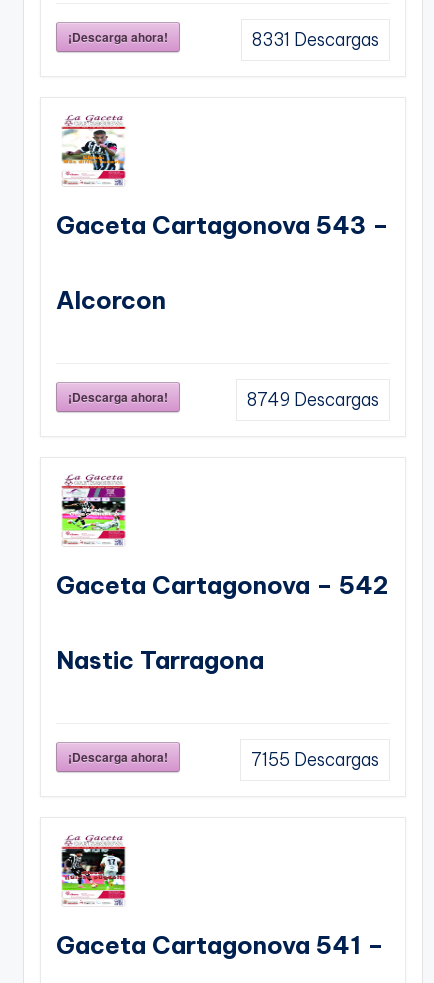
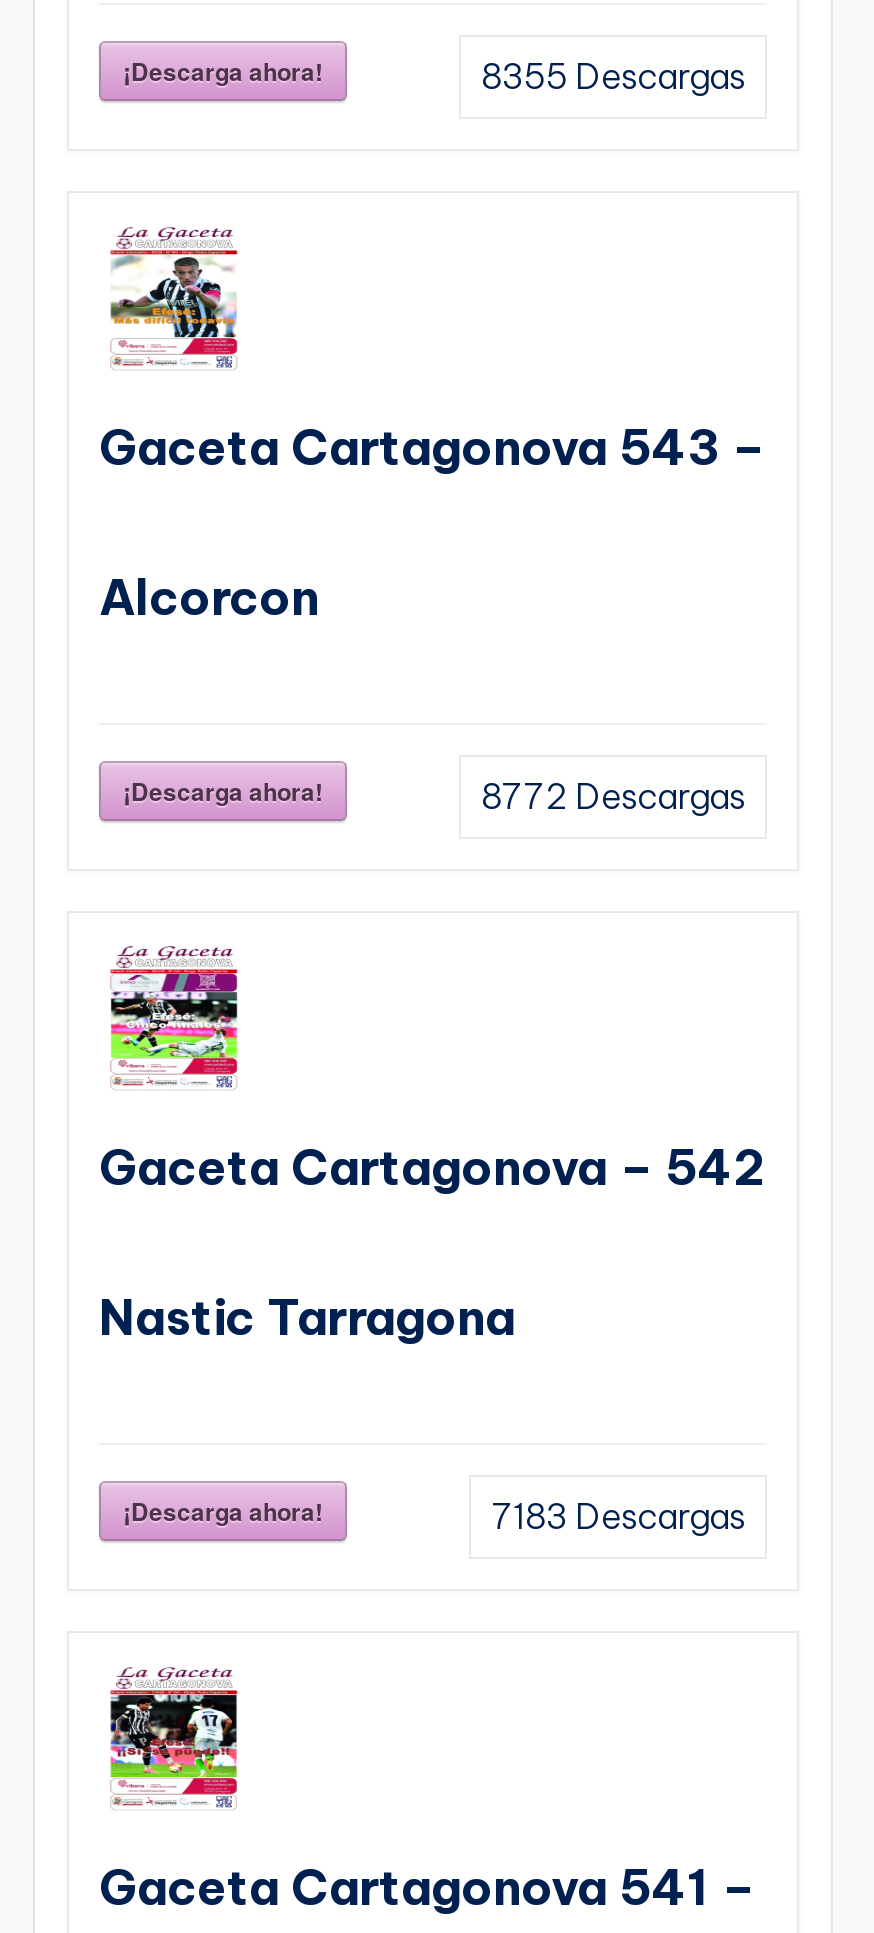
[252,29,379,51] 8331 Descargas -> [481,54,745,98] 8355 Descargas
[247,389,379,411] 8749 Descargas -> [481,774,745,818] 8772 Descargas
[251,749,379,771] 7155 Descargas -> [491,1494,745,1538] 7183 Descargas

